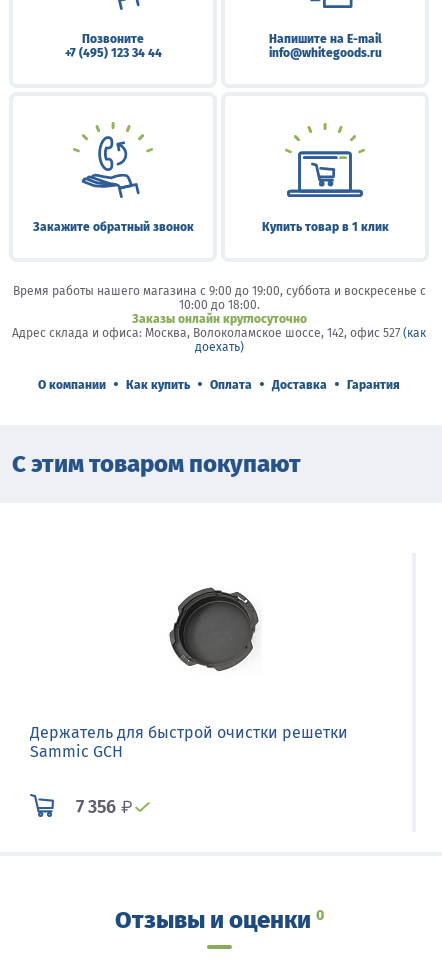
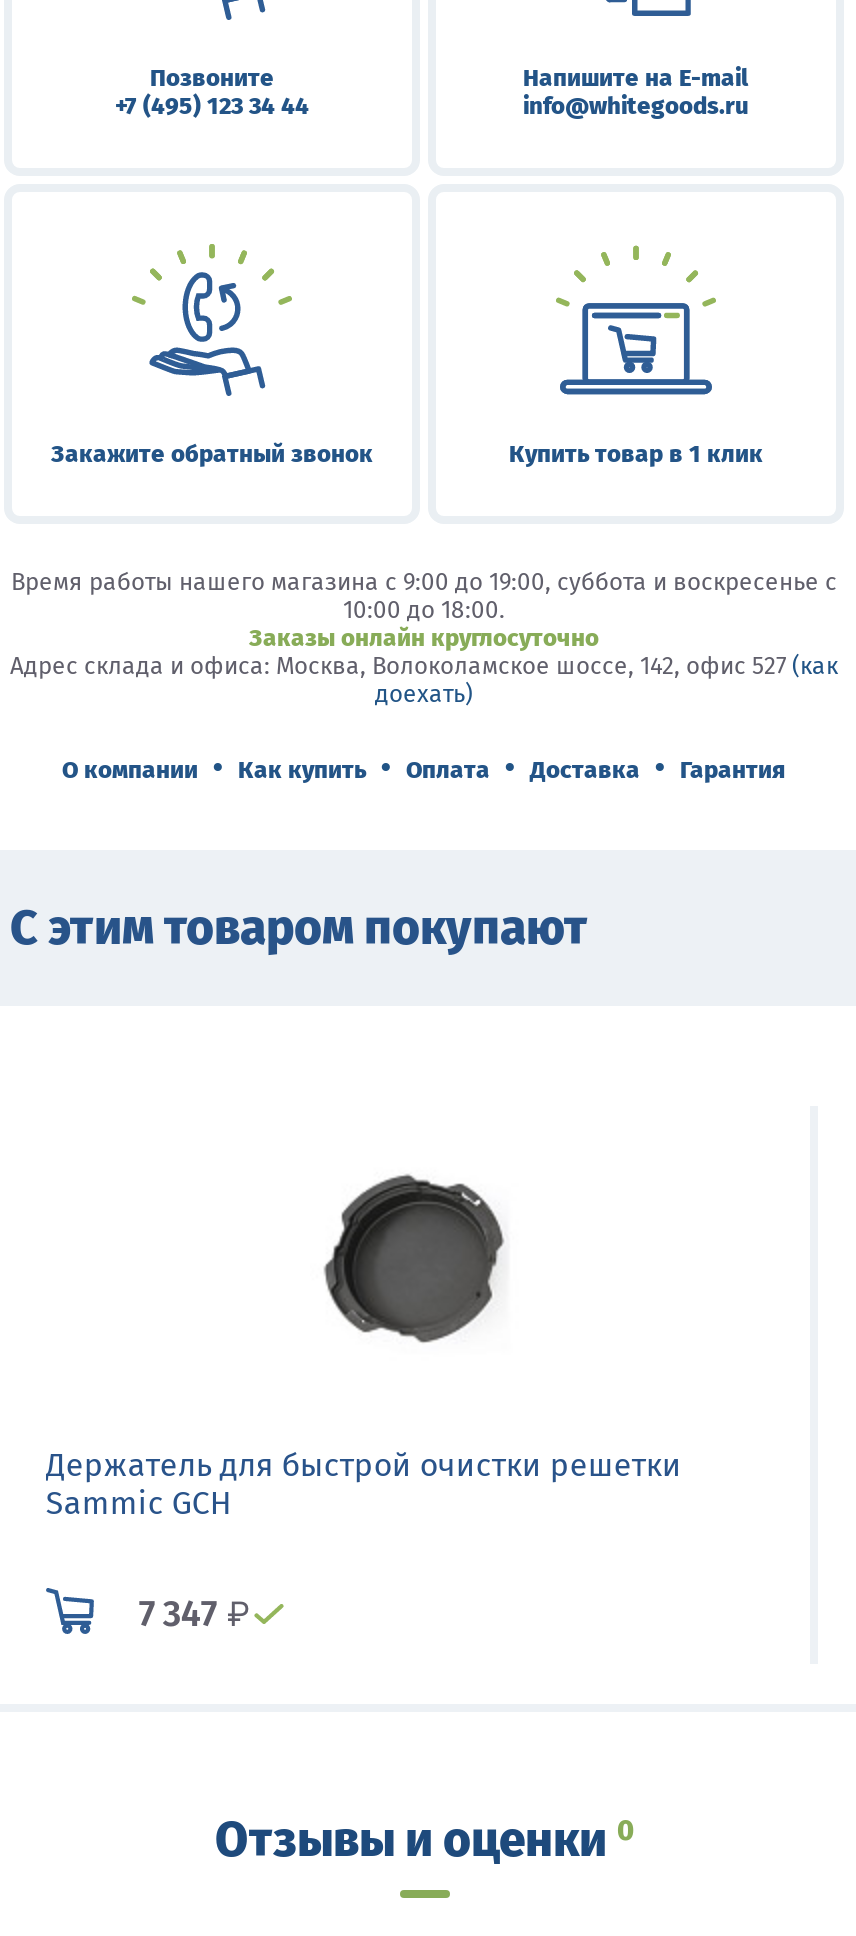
[76,796,133,818] 7 356 ₽ -> [139,1591,251,1635] 7 347 ₽

